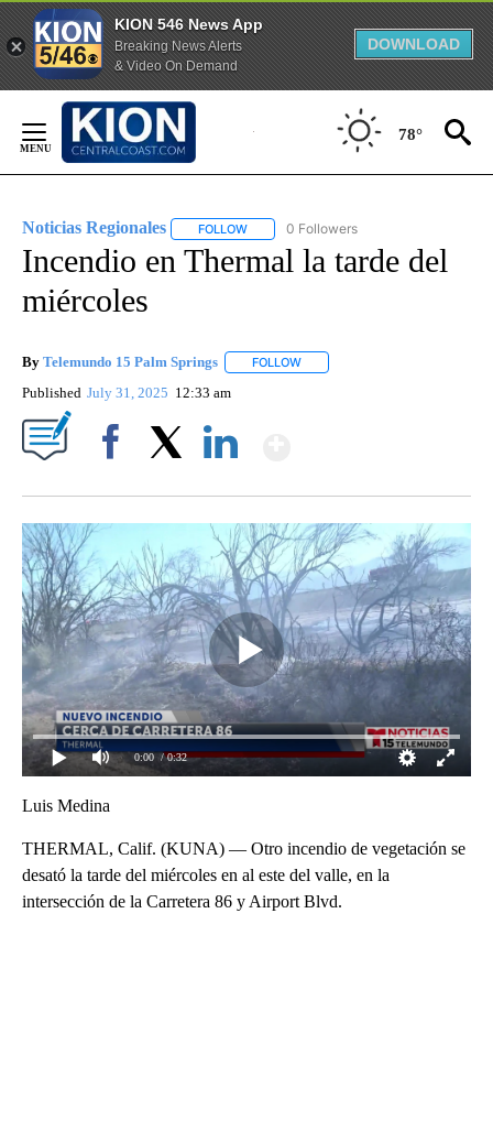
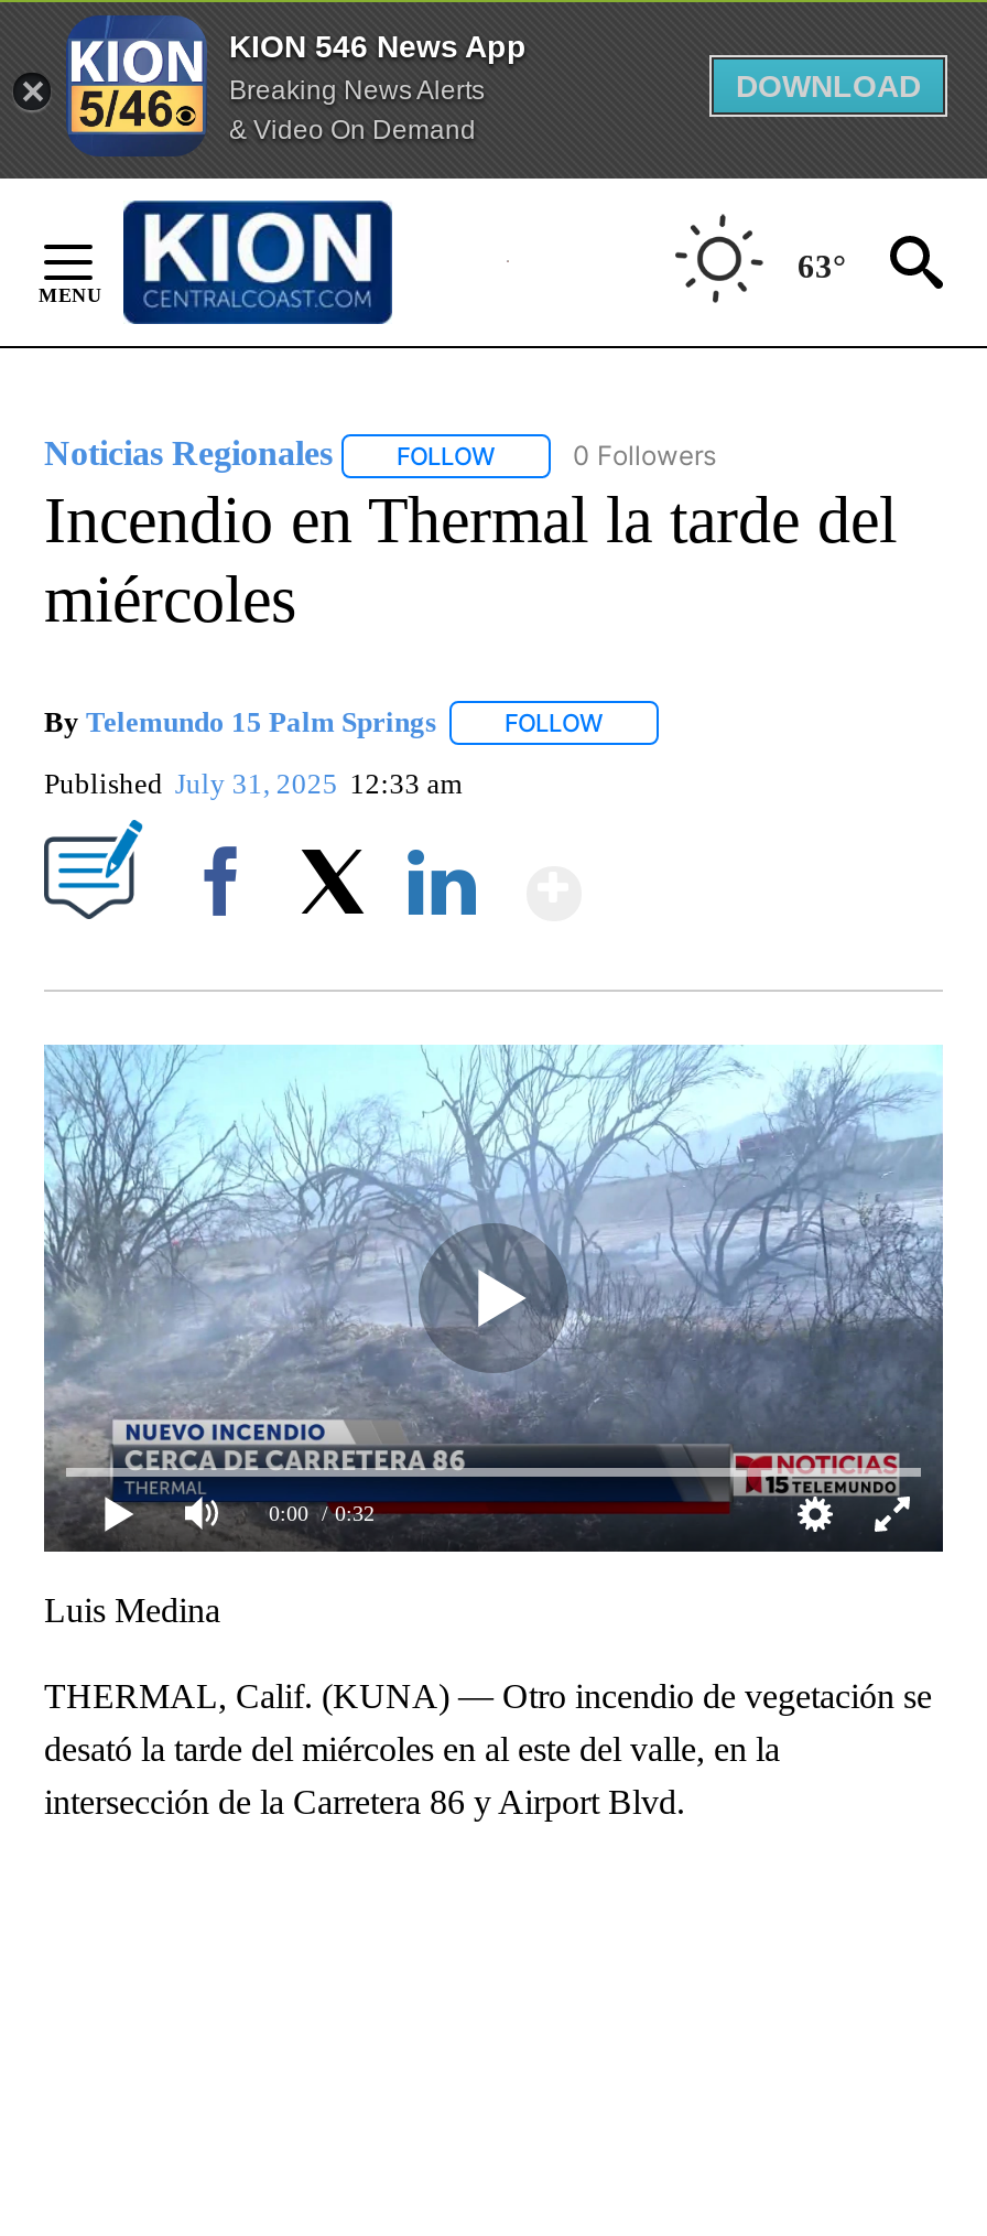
[398,126,423,144] 78° -> [798,250,846,285] 63°

